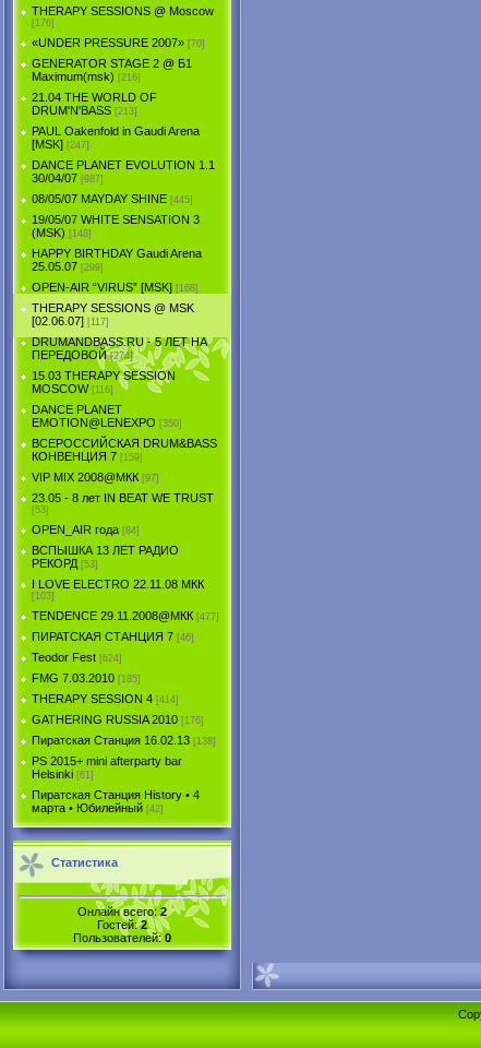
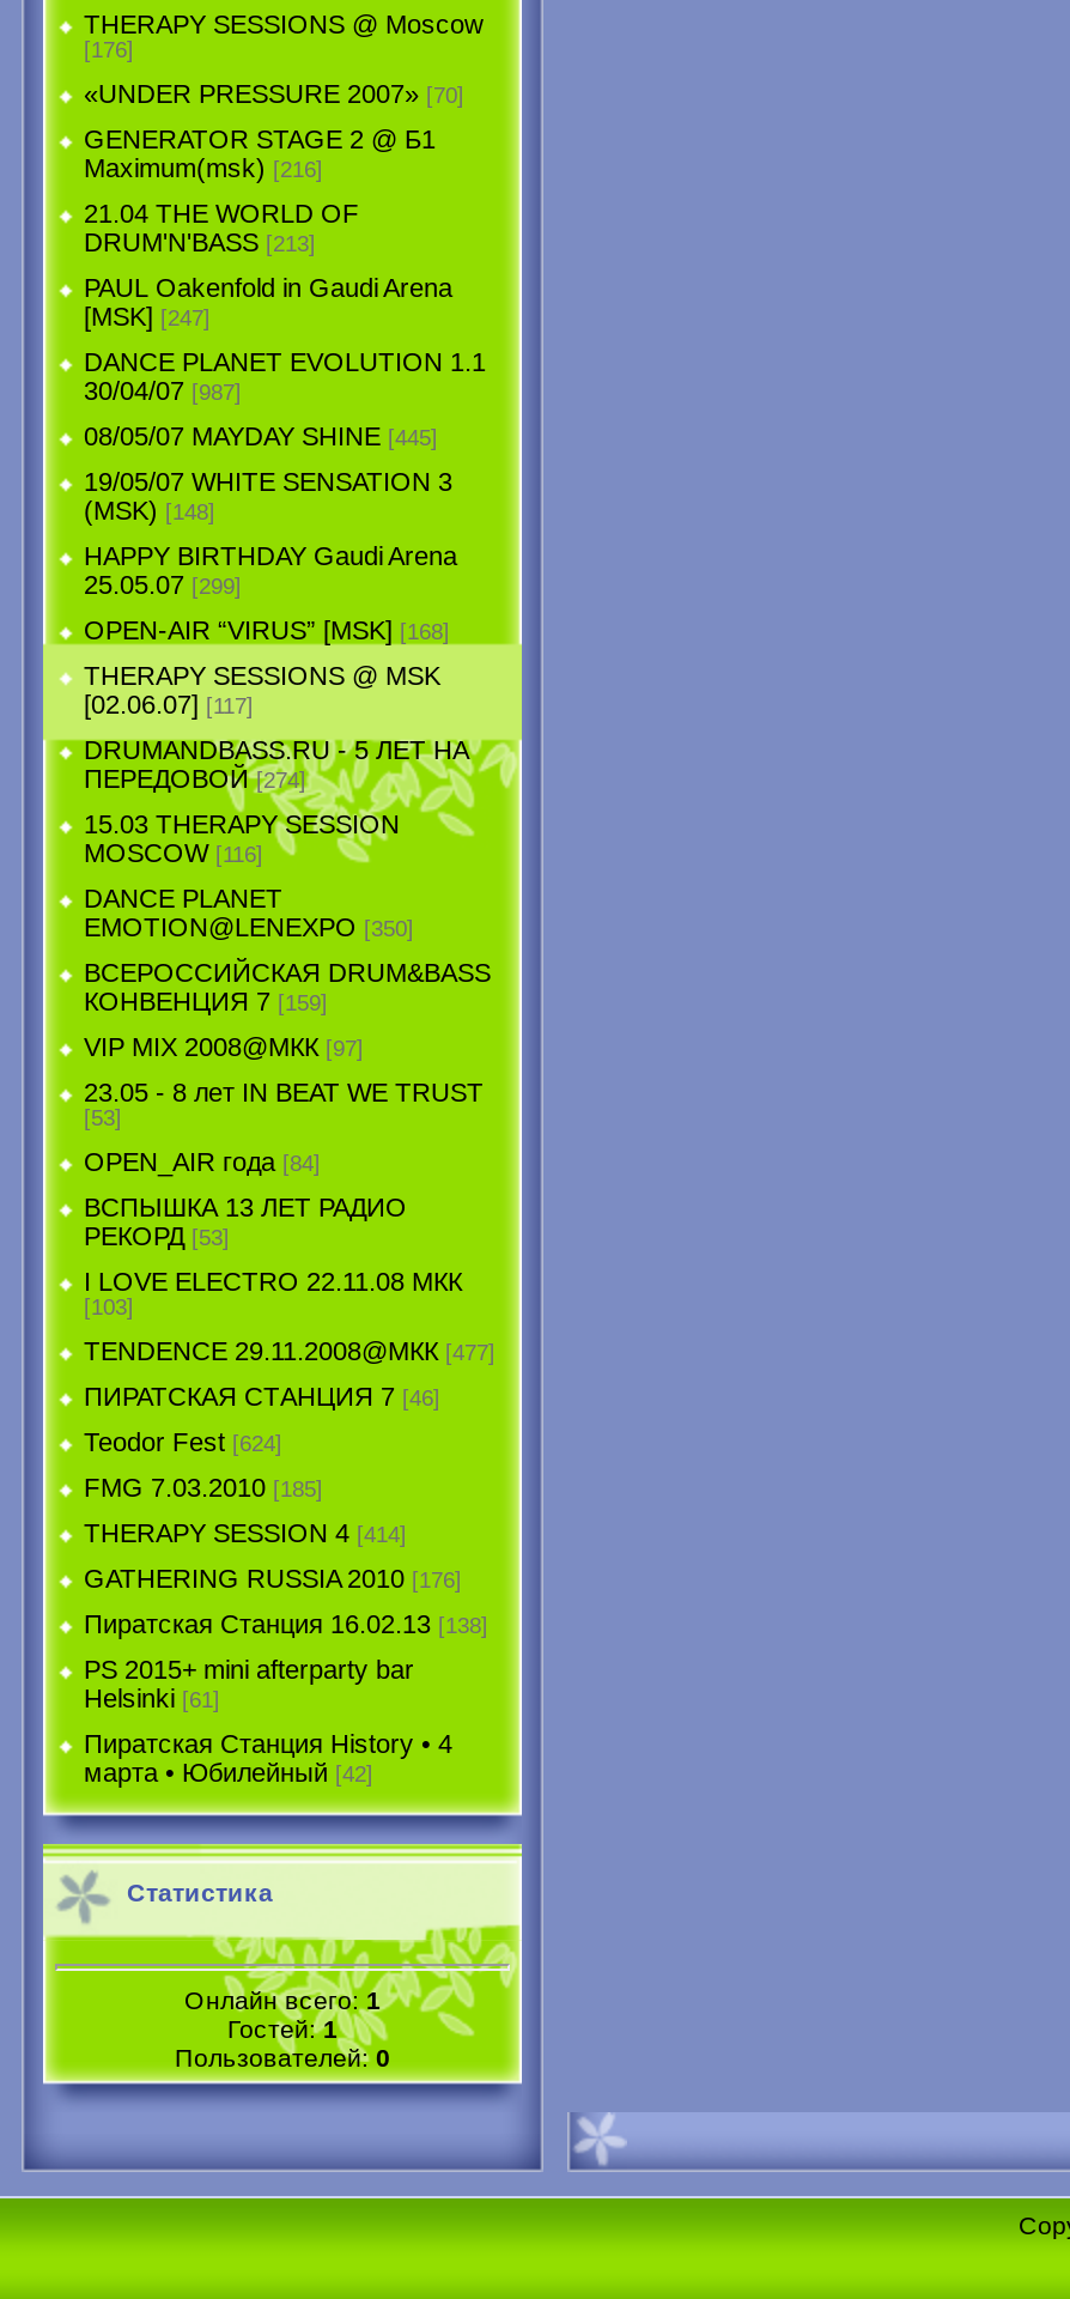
[77,905,167,918] Онлайн всего: 2 -> [184,1985,381,2013] Онлайн всего: 1
[97,918,147,931] Гостей: 2 -> [227,2013,338,2042] Гостей: 1

